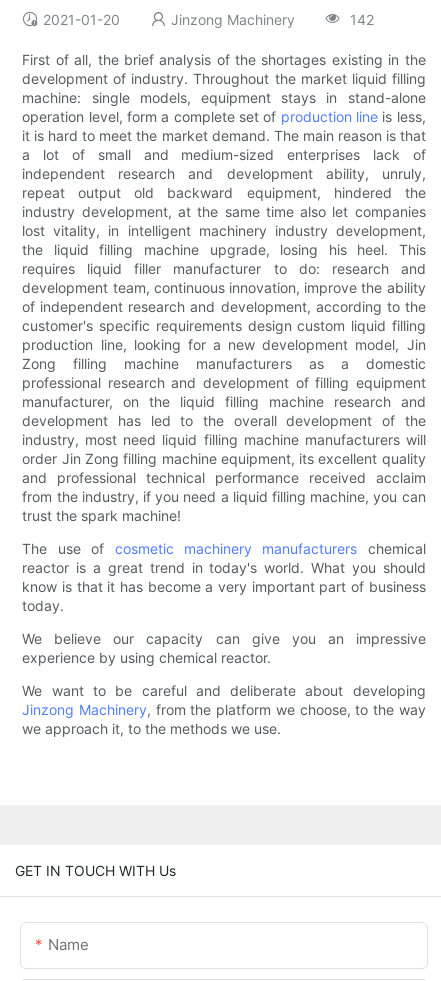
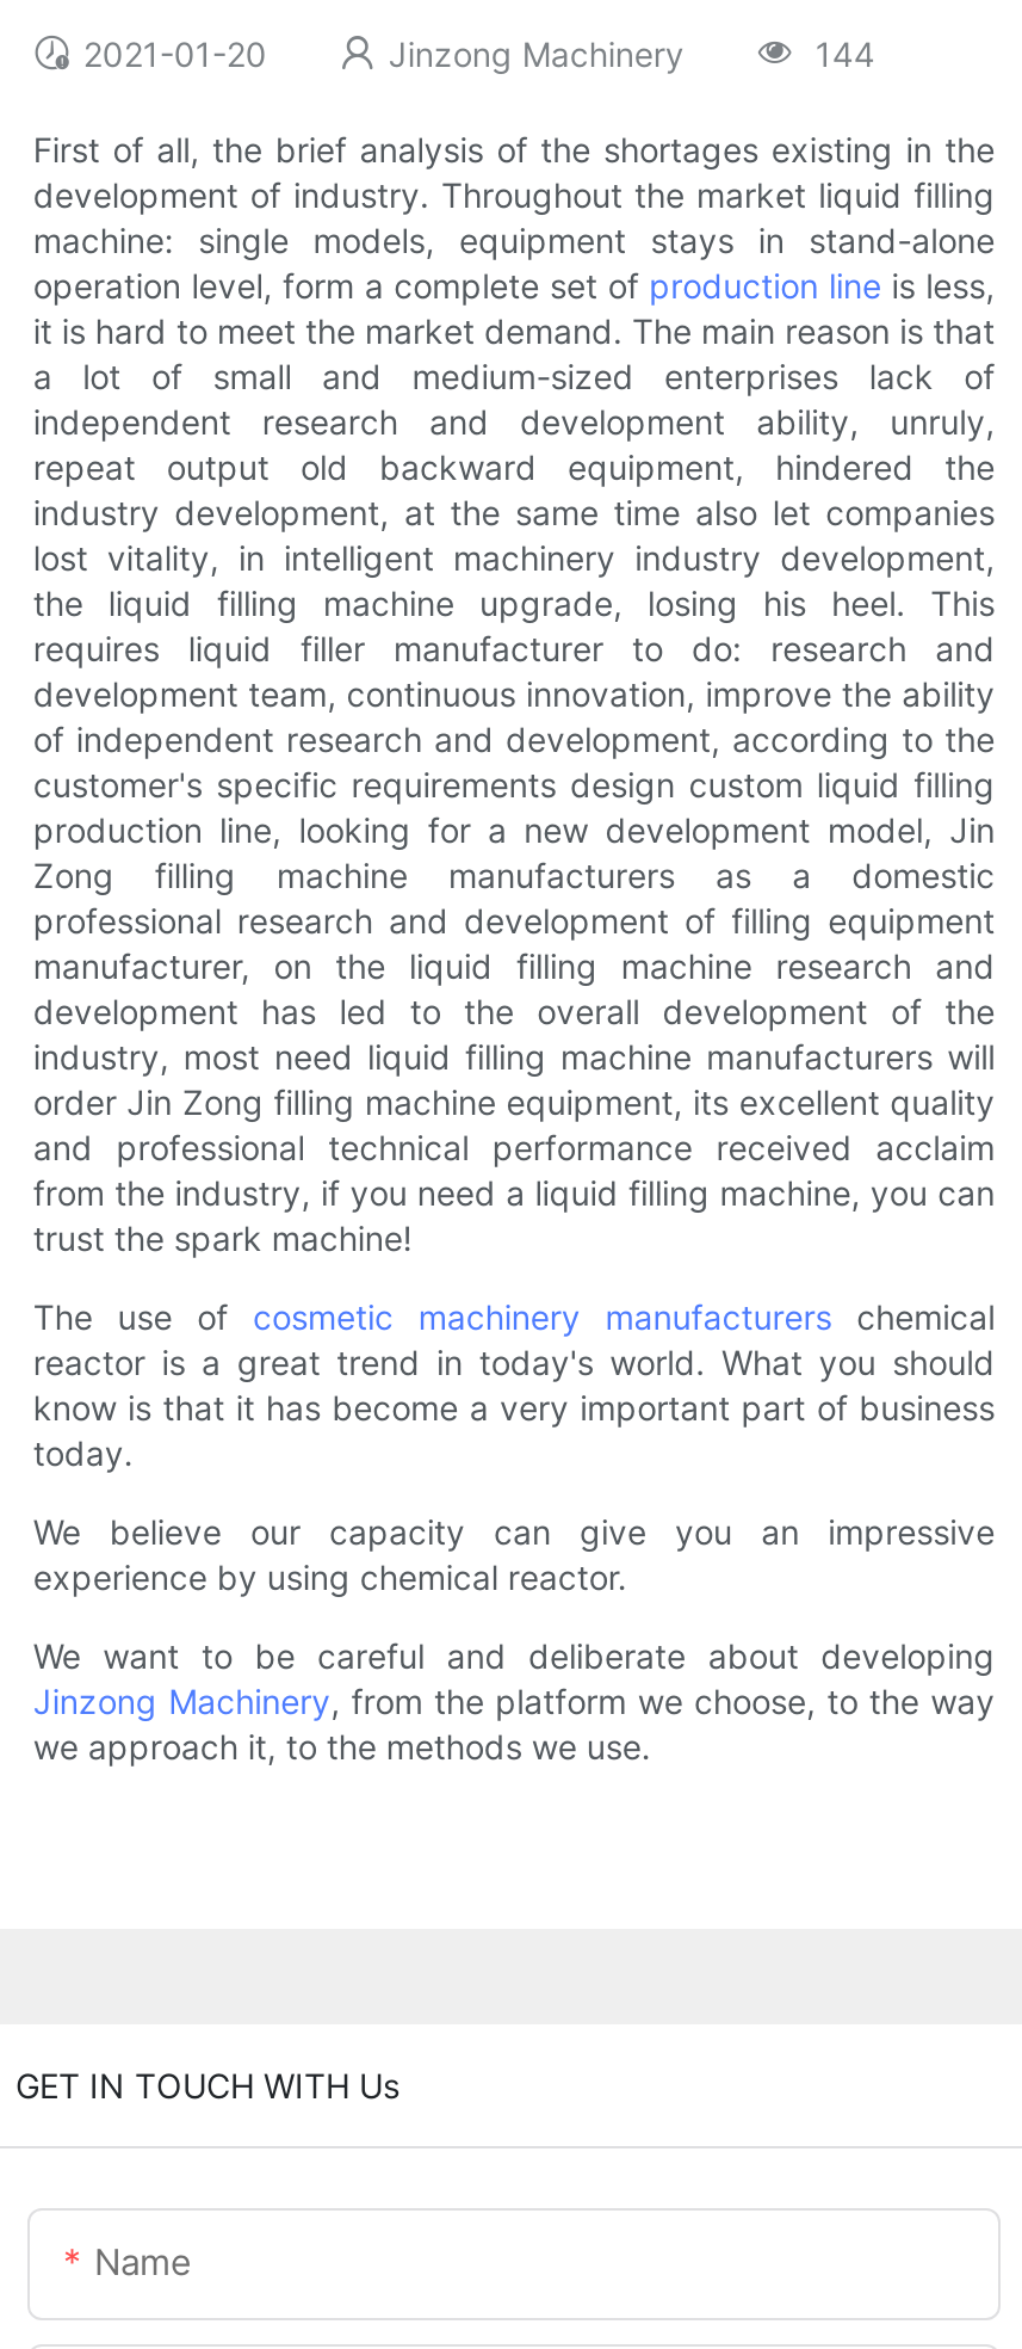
[350,11,374,28] 142 -> [815,34,875,75] 144

